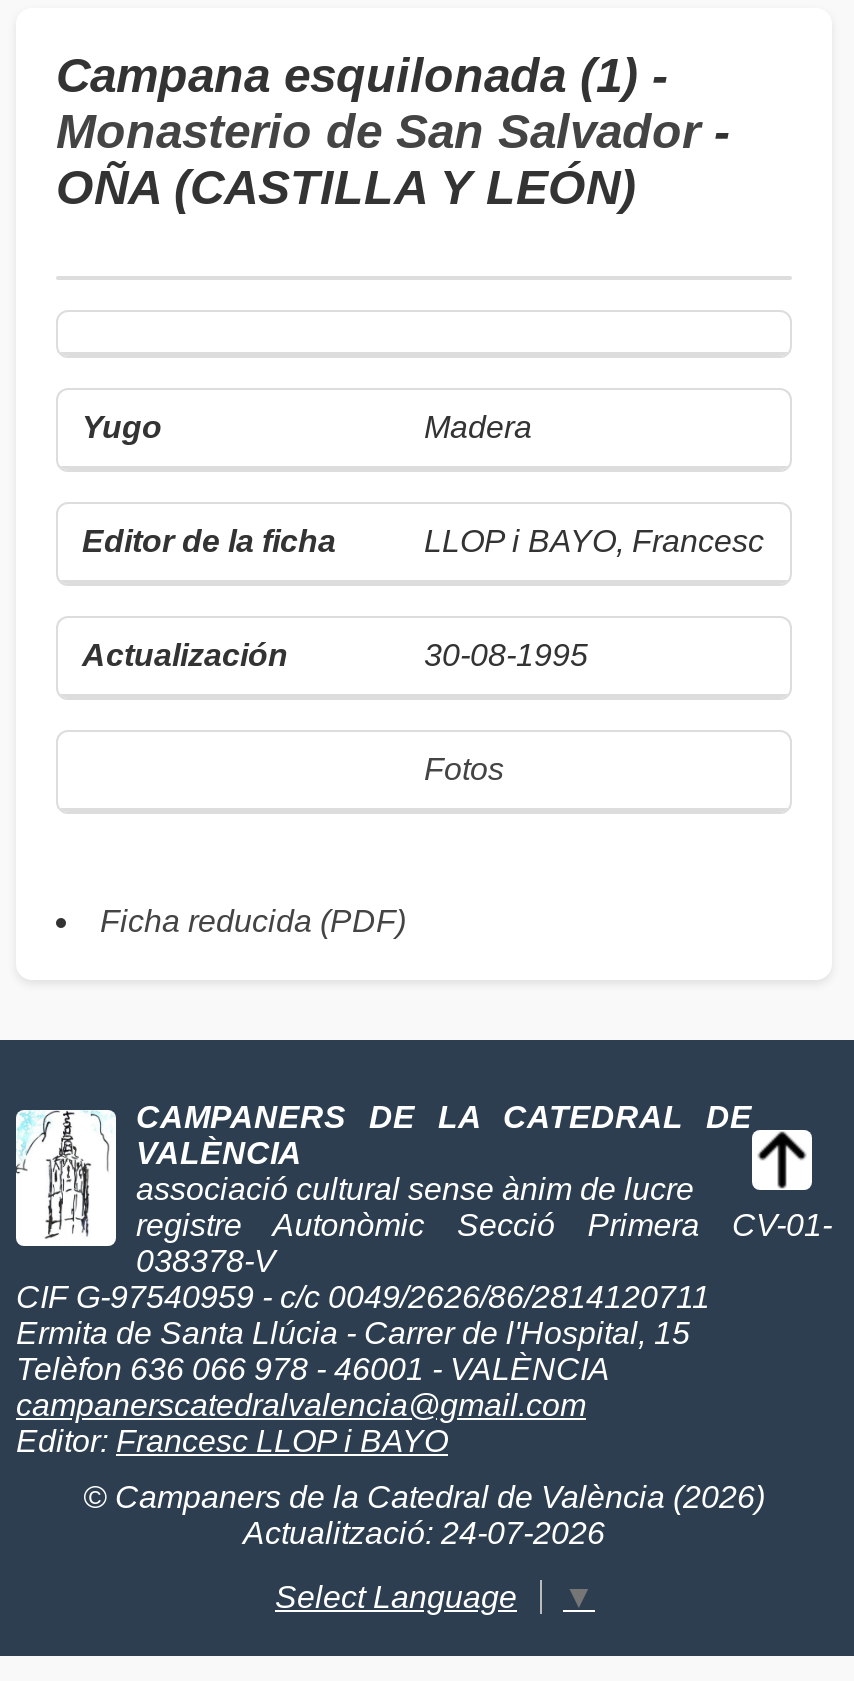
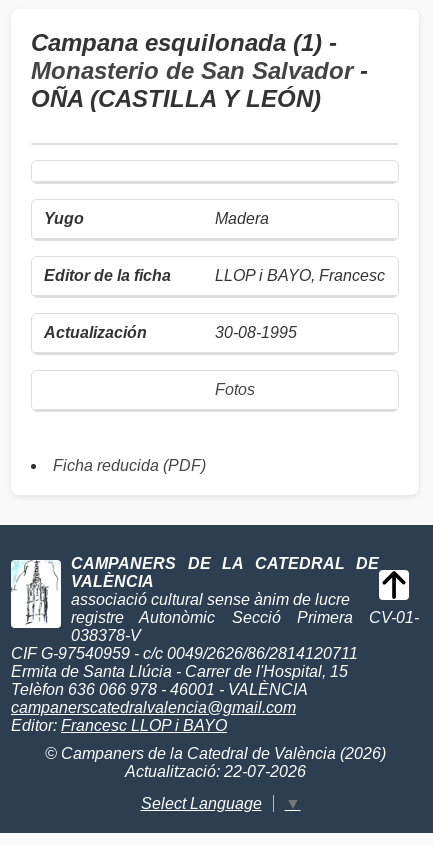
[243,1516,605,1550] Actualització: 24-07-2026 -> [124,763,305,780] Actualització: 22-07-2026

